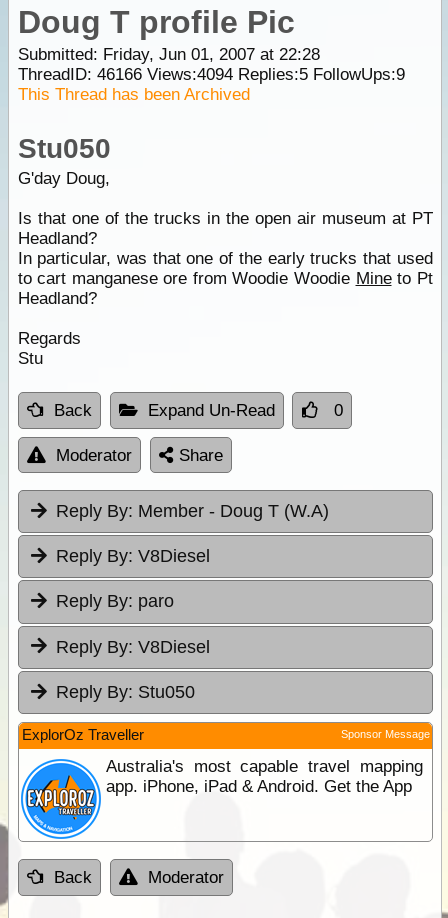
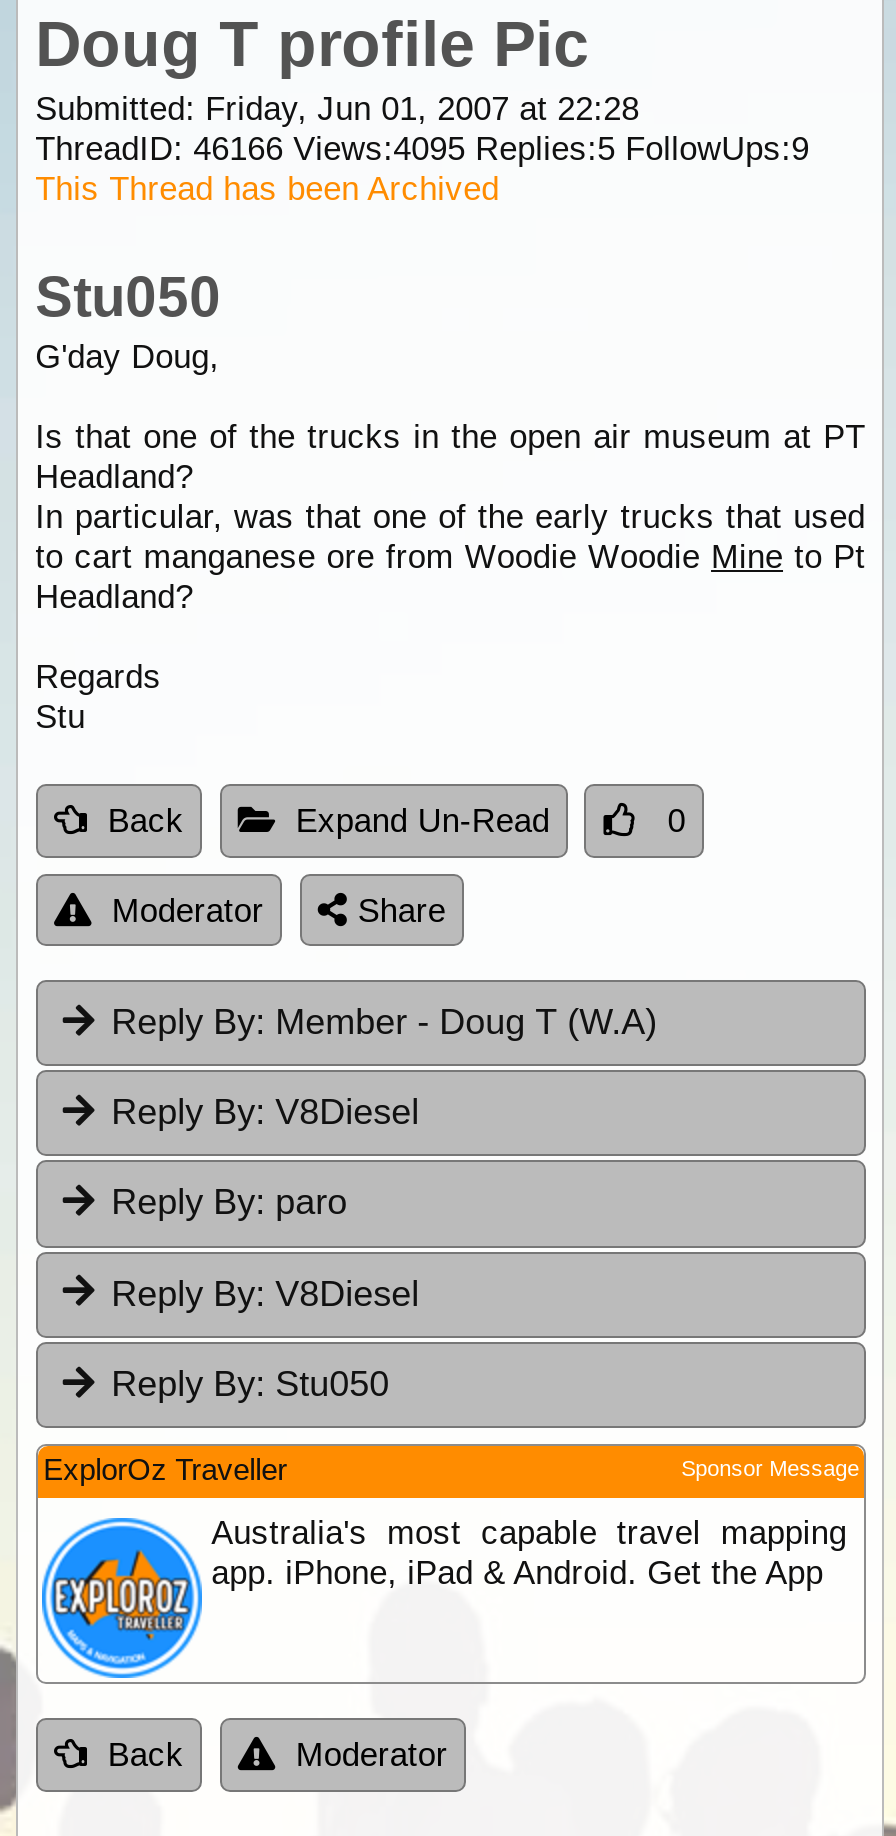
[18,65,405,84] ThreadID: 46166 Views:4094 Replies:5 FollowUps:9 -> [35,130,809,168] ThreadID: 46166 Views:4095 Replies:5 FollowUps:9

